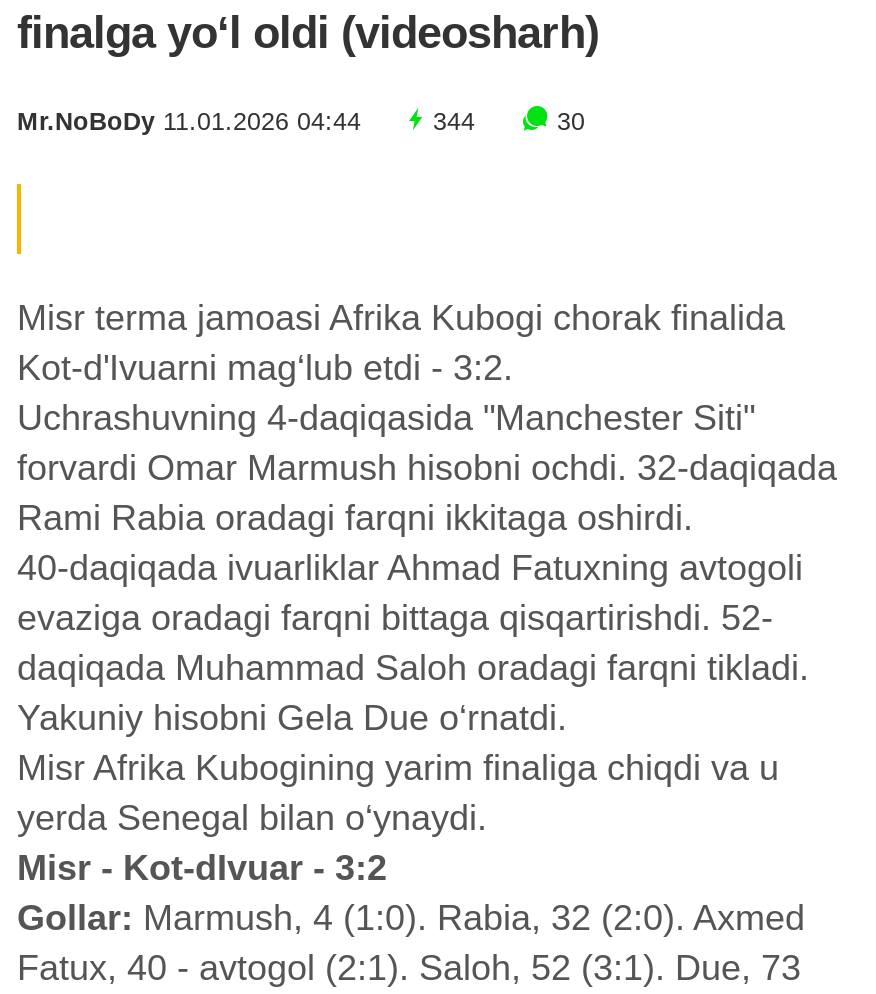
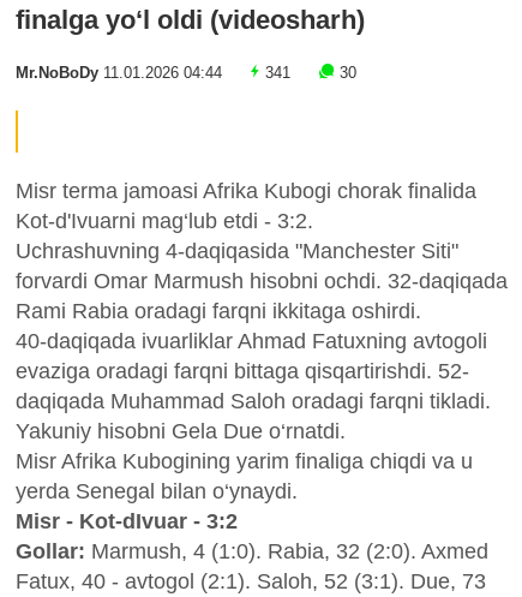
[433,108,475,136] 344 -> [265,65,290,82] 341

